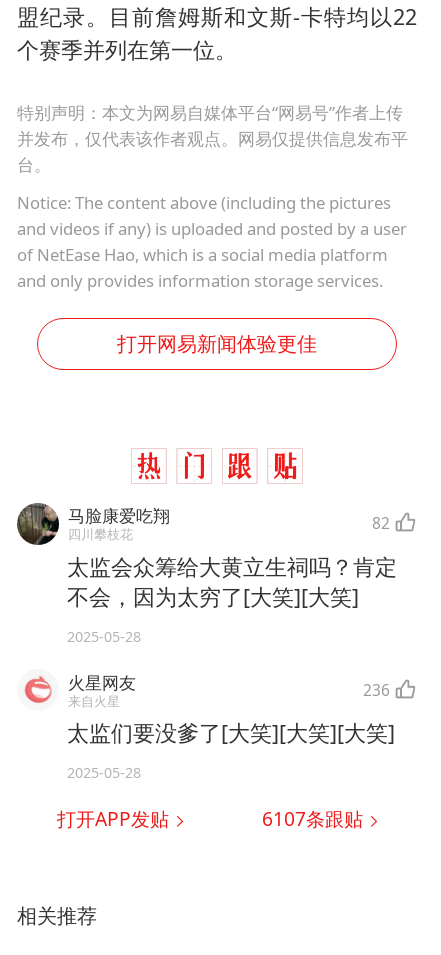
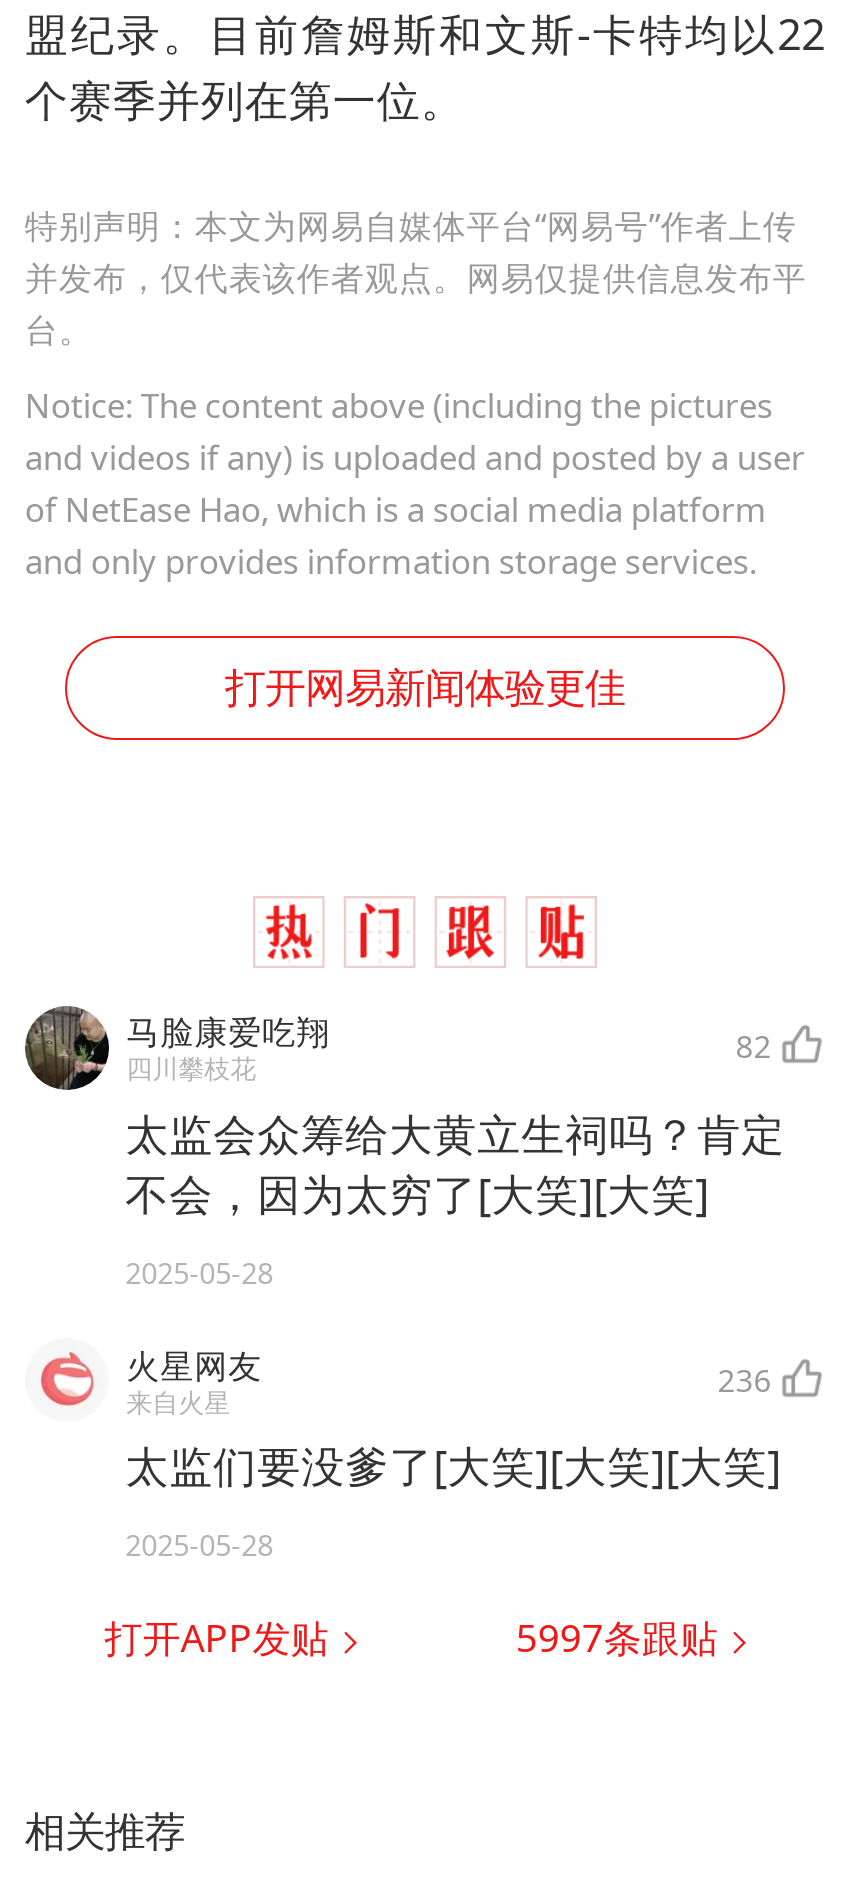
[262,806,368,832] 6107条跟贴 -> [516,1612,728,1664] 5997条跟贴

